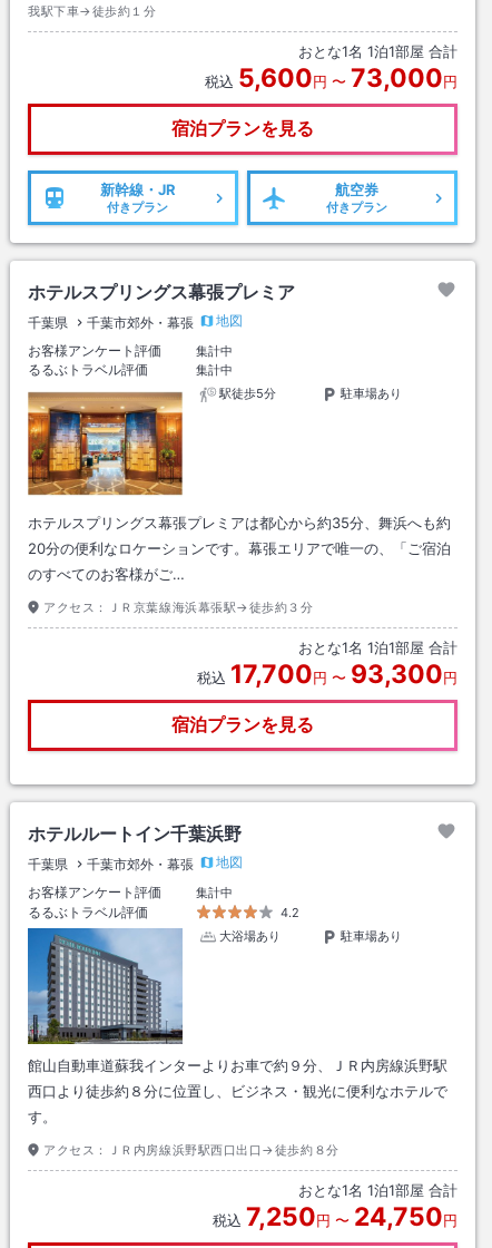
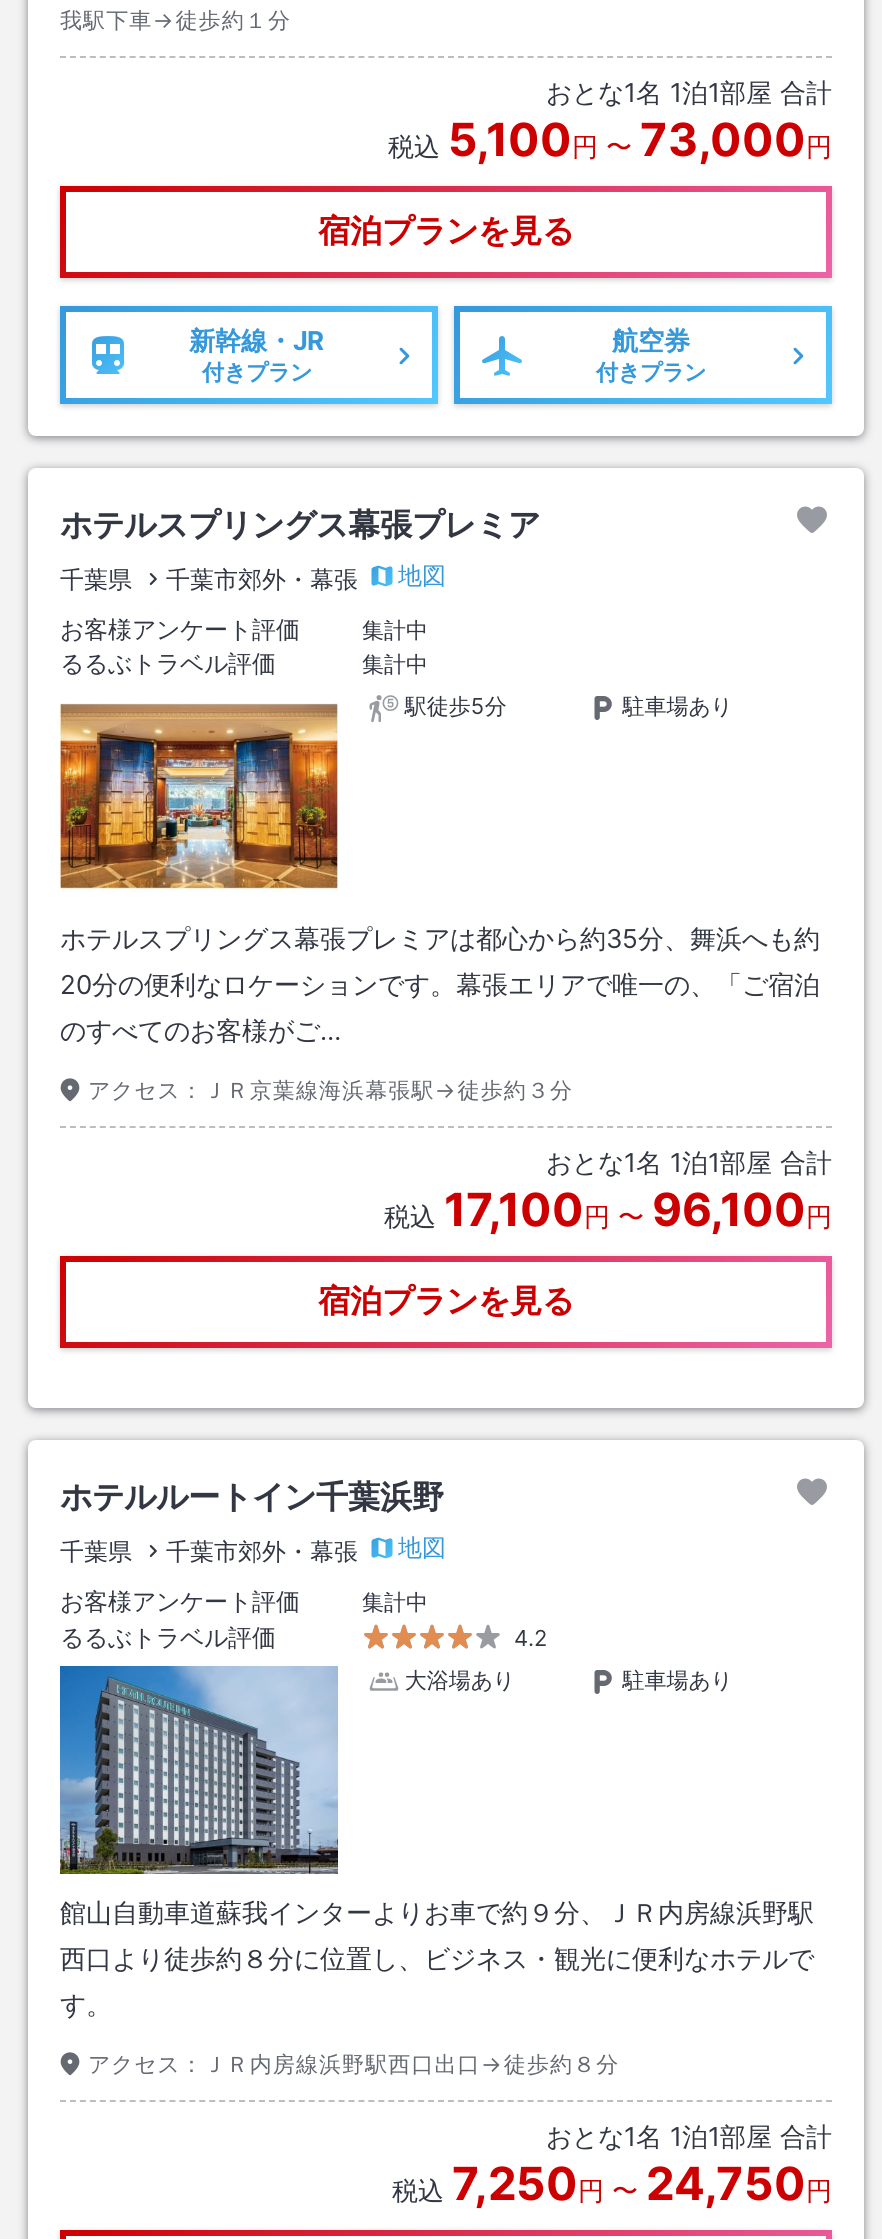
[298,42,457,60] おとな1名1泊1部屋 合計 -> [546,76,832,108] おとな1名 1泊1部屋 合計
[205,63,457,94] 税込5,600円〜73,000円 -> [388,112,832,168] 税込5,100円〜73,000円
[298,638,457,656] おとな1名1泊1部屋 合計 -> [546,1146,832,1178] おとな1名 1泊1部屋 合計
[197,658,457,690] 税込17,700円〜93,300円 -> [384,1182,832,1238] 税込17,100円〜96,100円
[298,1181,457,1198] おとな1名1泊1部屋 合計 -> [546,2119,832,2151] おとな1名 1泊1部屋 合計

